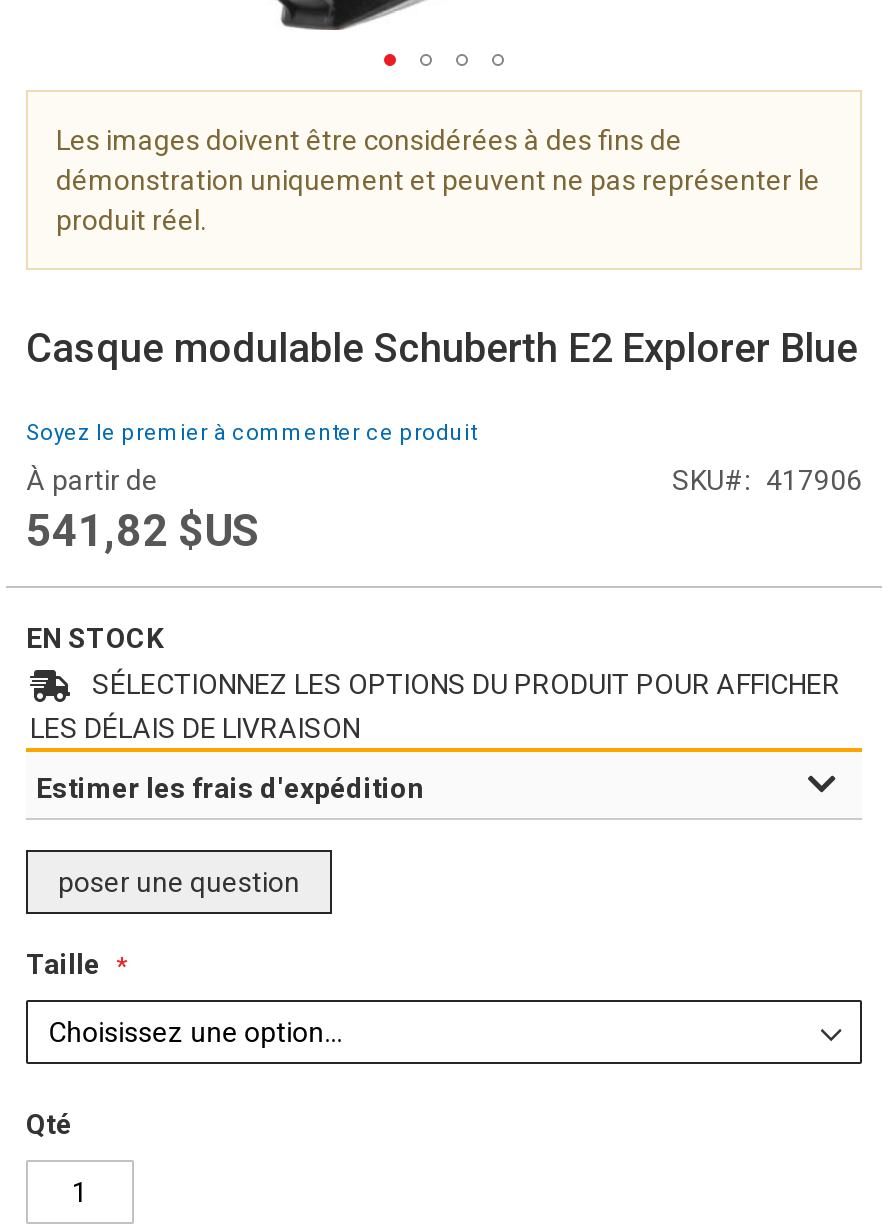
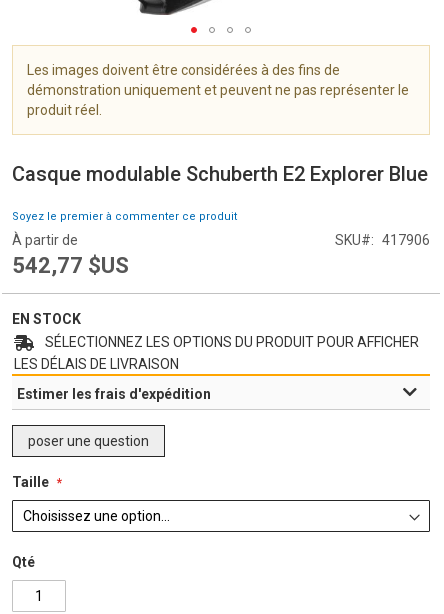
[26,506,260,556] 541,82 $US -> [12,253,129,278] 542,77 $US

